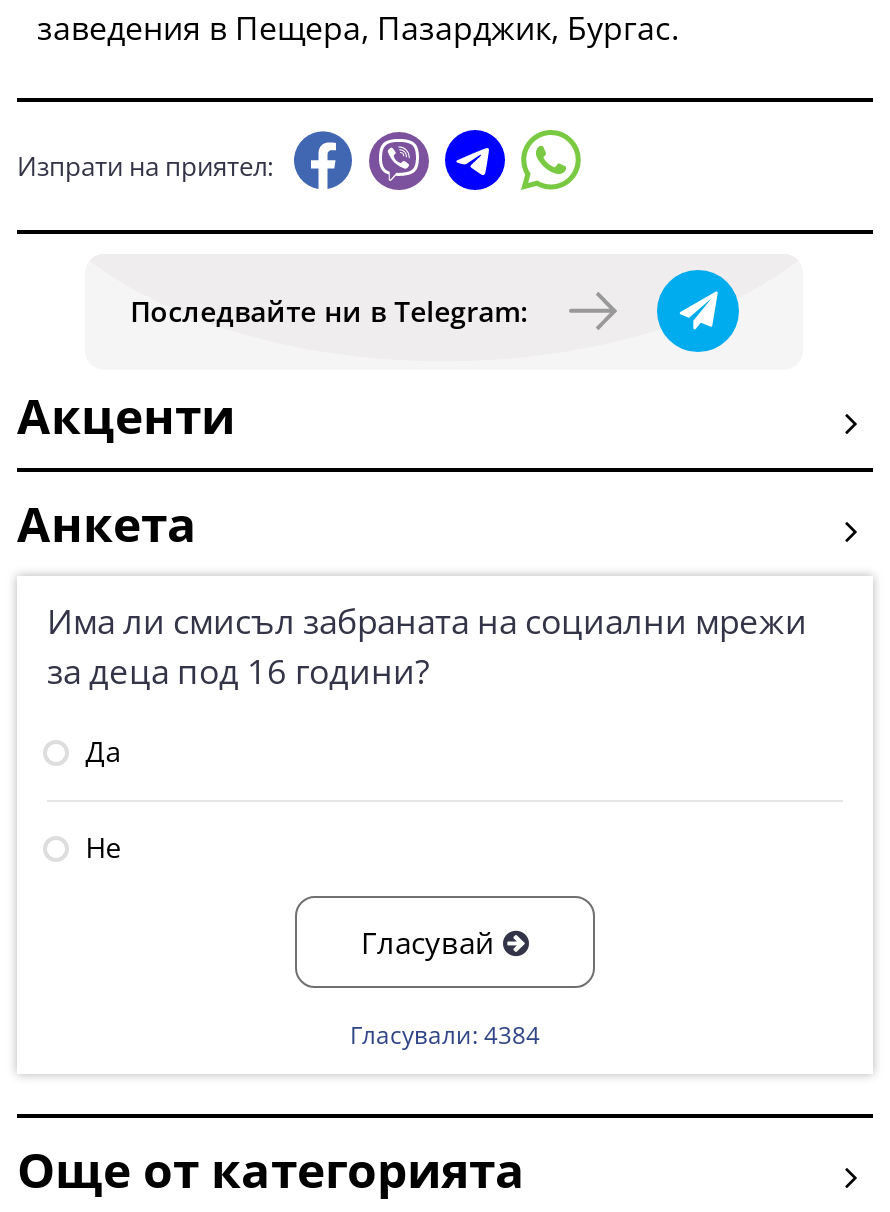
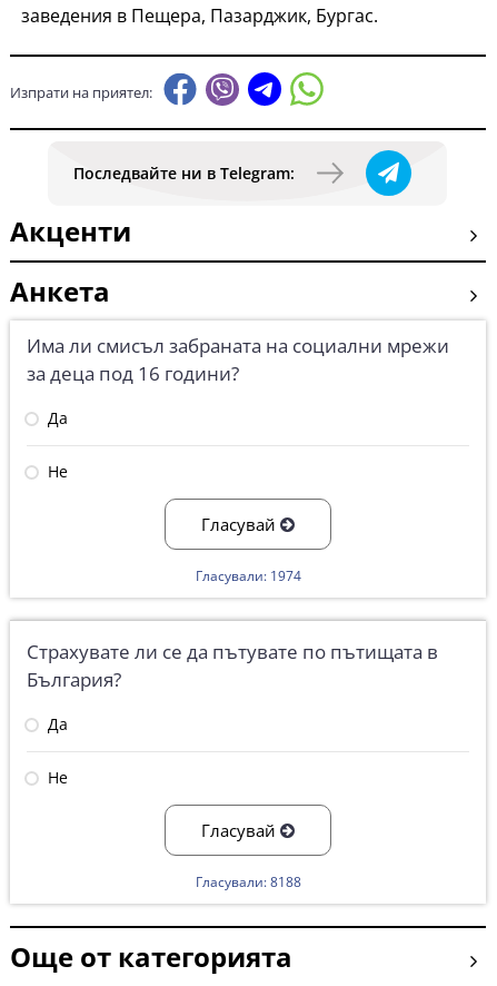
[350,1018,540,1052] Гласували: 4384 -> [27,566,438,891] Гласували: 1974 | Страхувате ли се да пътувате по пътищата в | България? | Да | Не | Гласувай | Гласували: 8188

